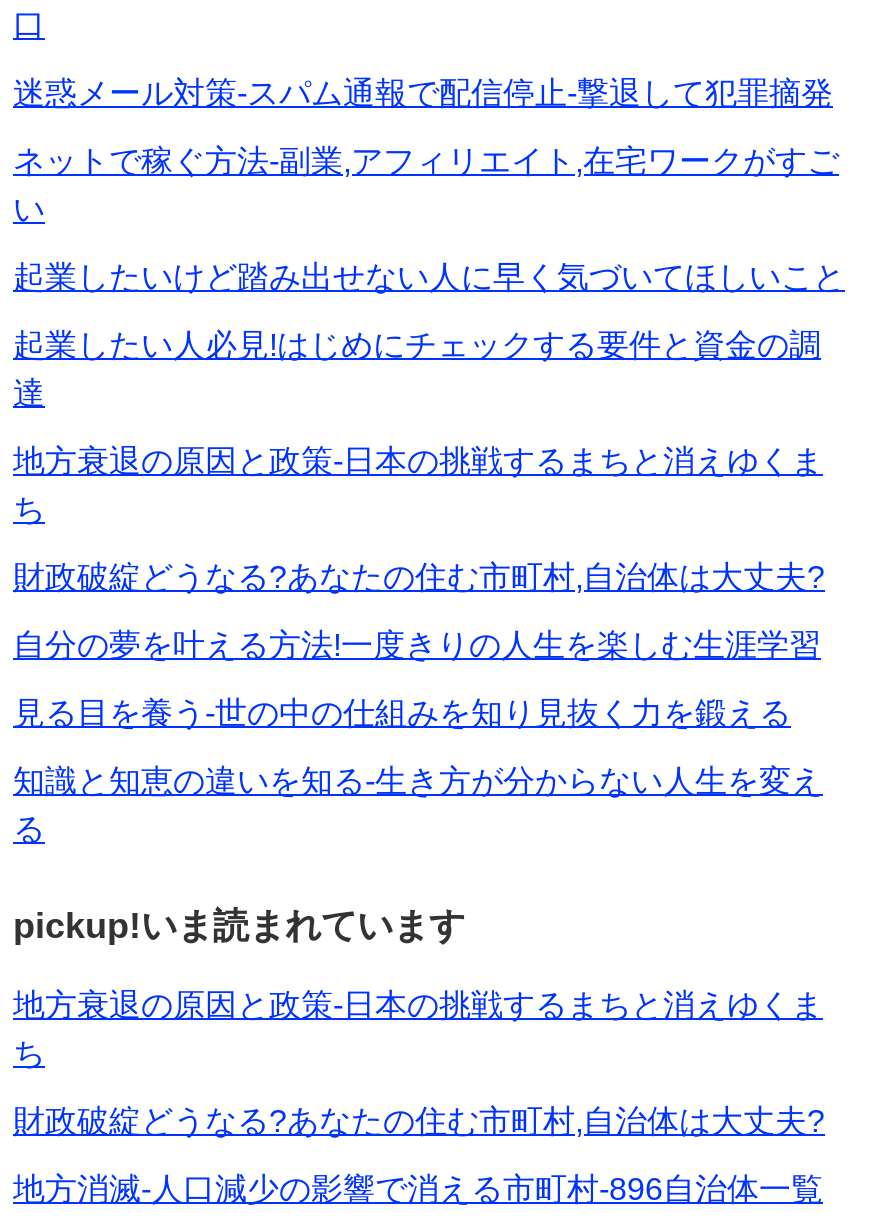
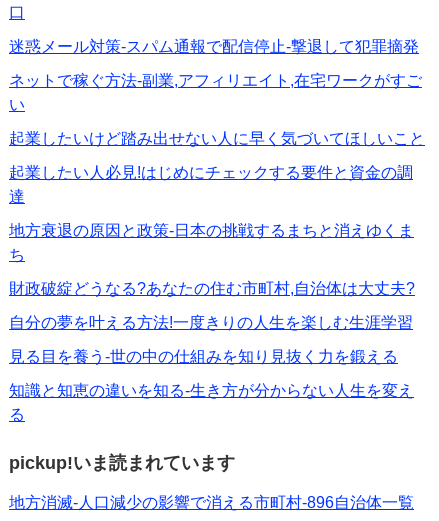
[13,988,825,1138] 地方衰退の原因と政策-日本の挑戦するまちと消えゆくま | ち | 財政破綻どうなる?あなたの住む市町村,自治体は大丈夫? -> none

